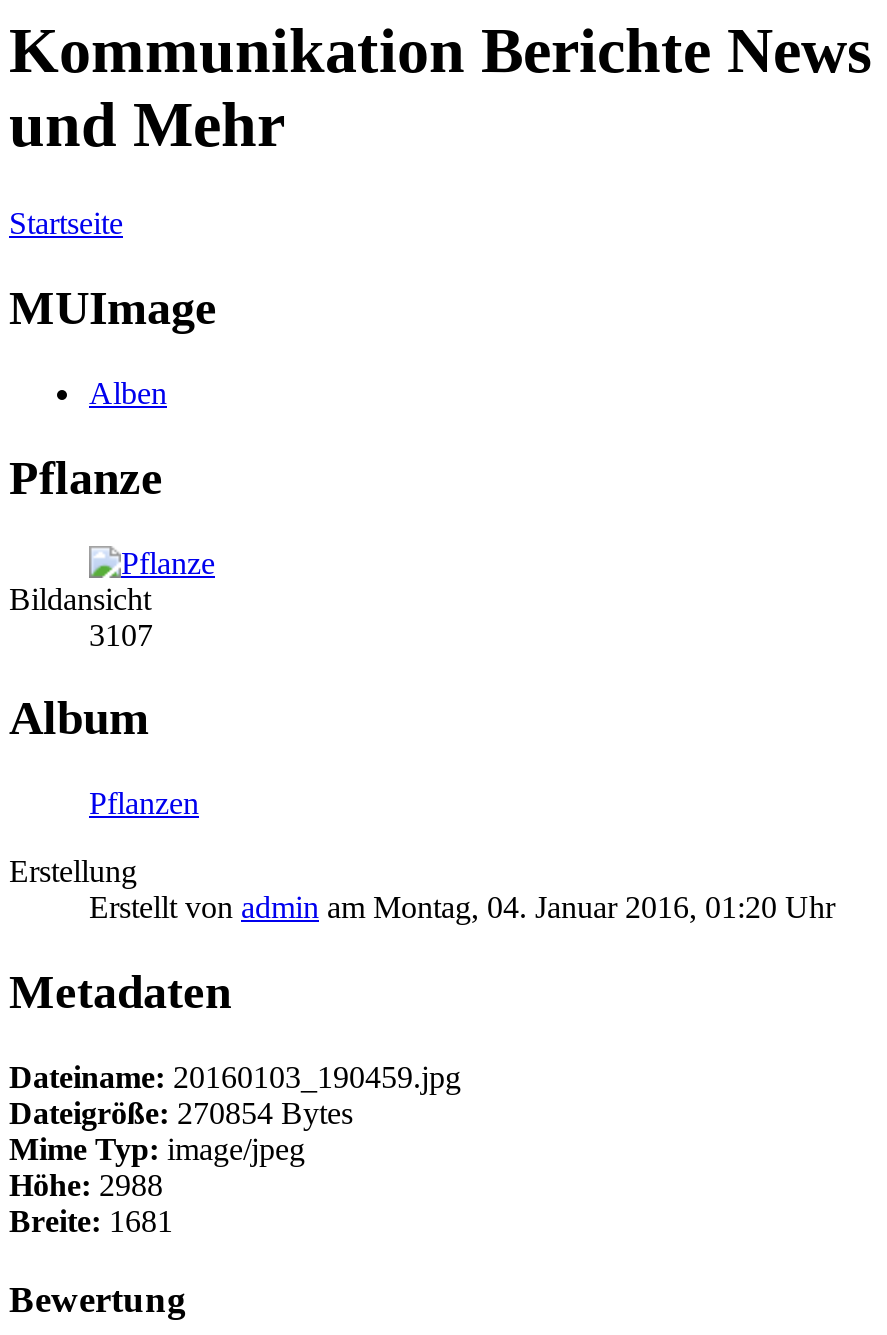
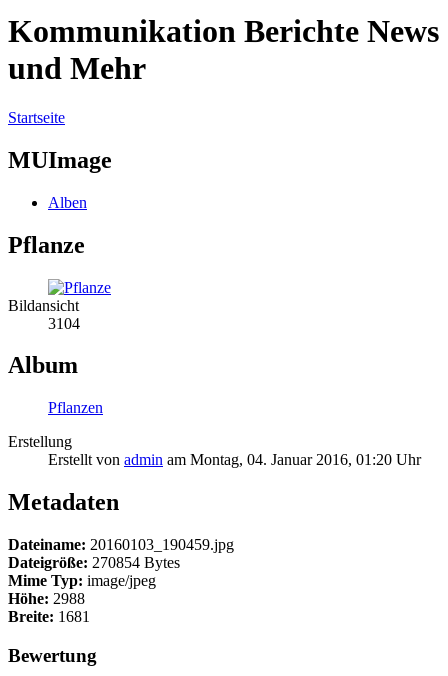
[89,617,153,651] 3107 -> [48,314,80,331] 3104

